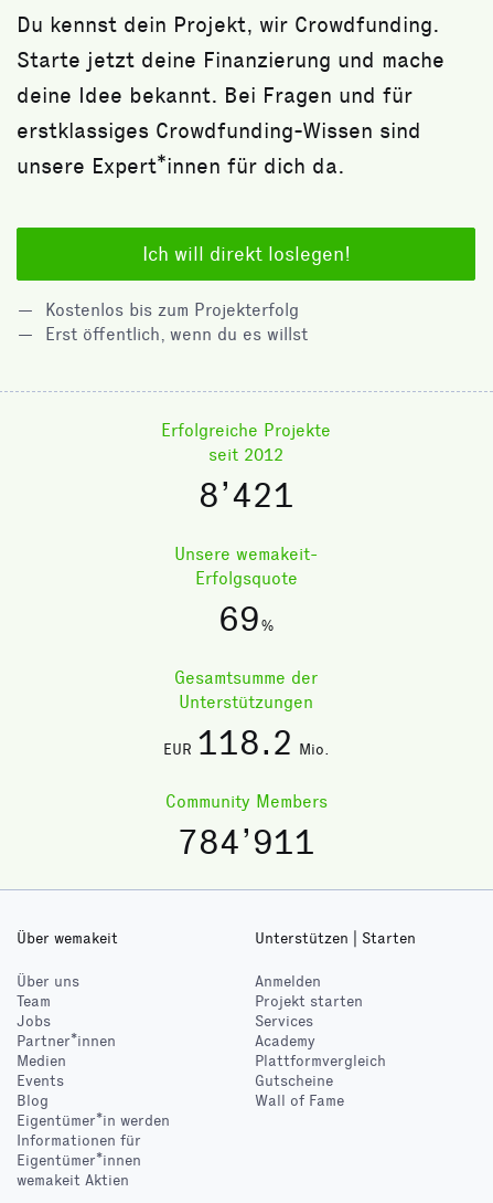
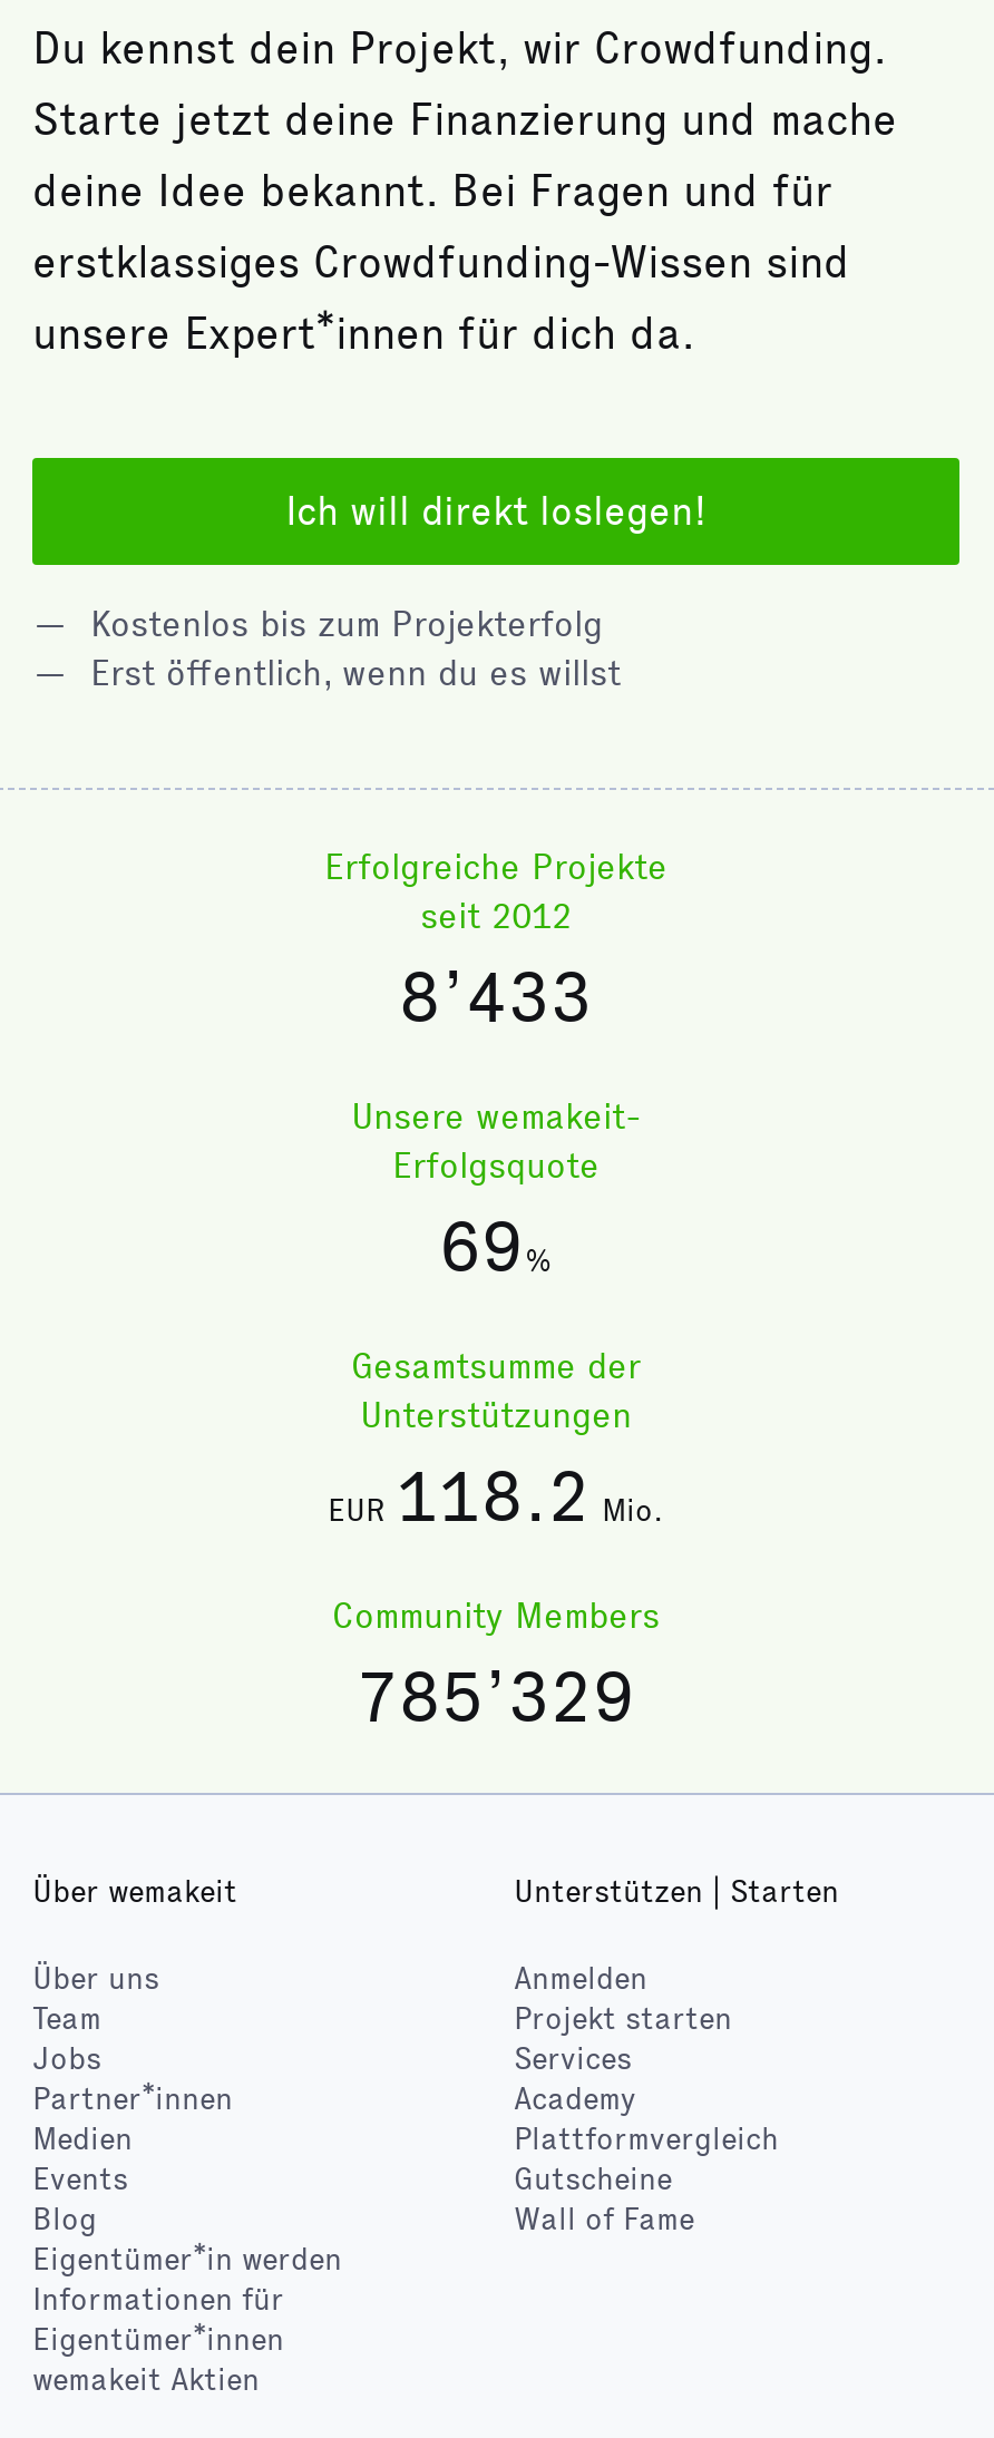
[198,474,294,517] 8’421 -> [399,955,593,1042] 8’433
[177,821,315,864] 784’911 -> [357,1654,635,1741] 785’329

